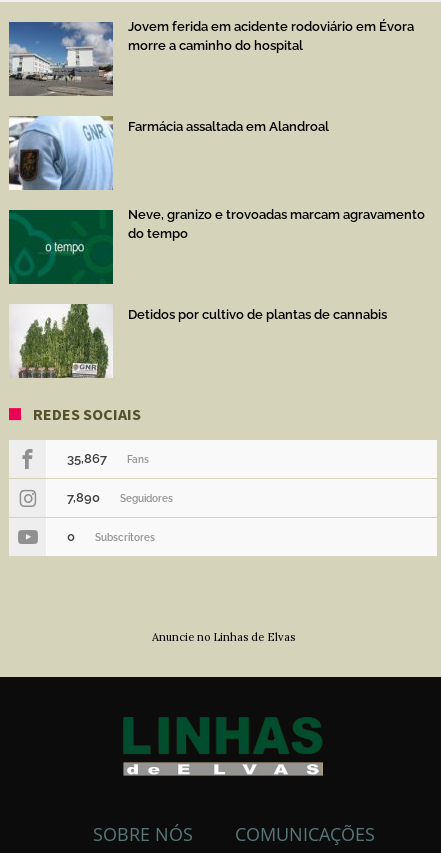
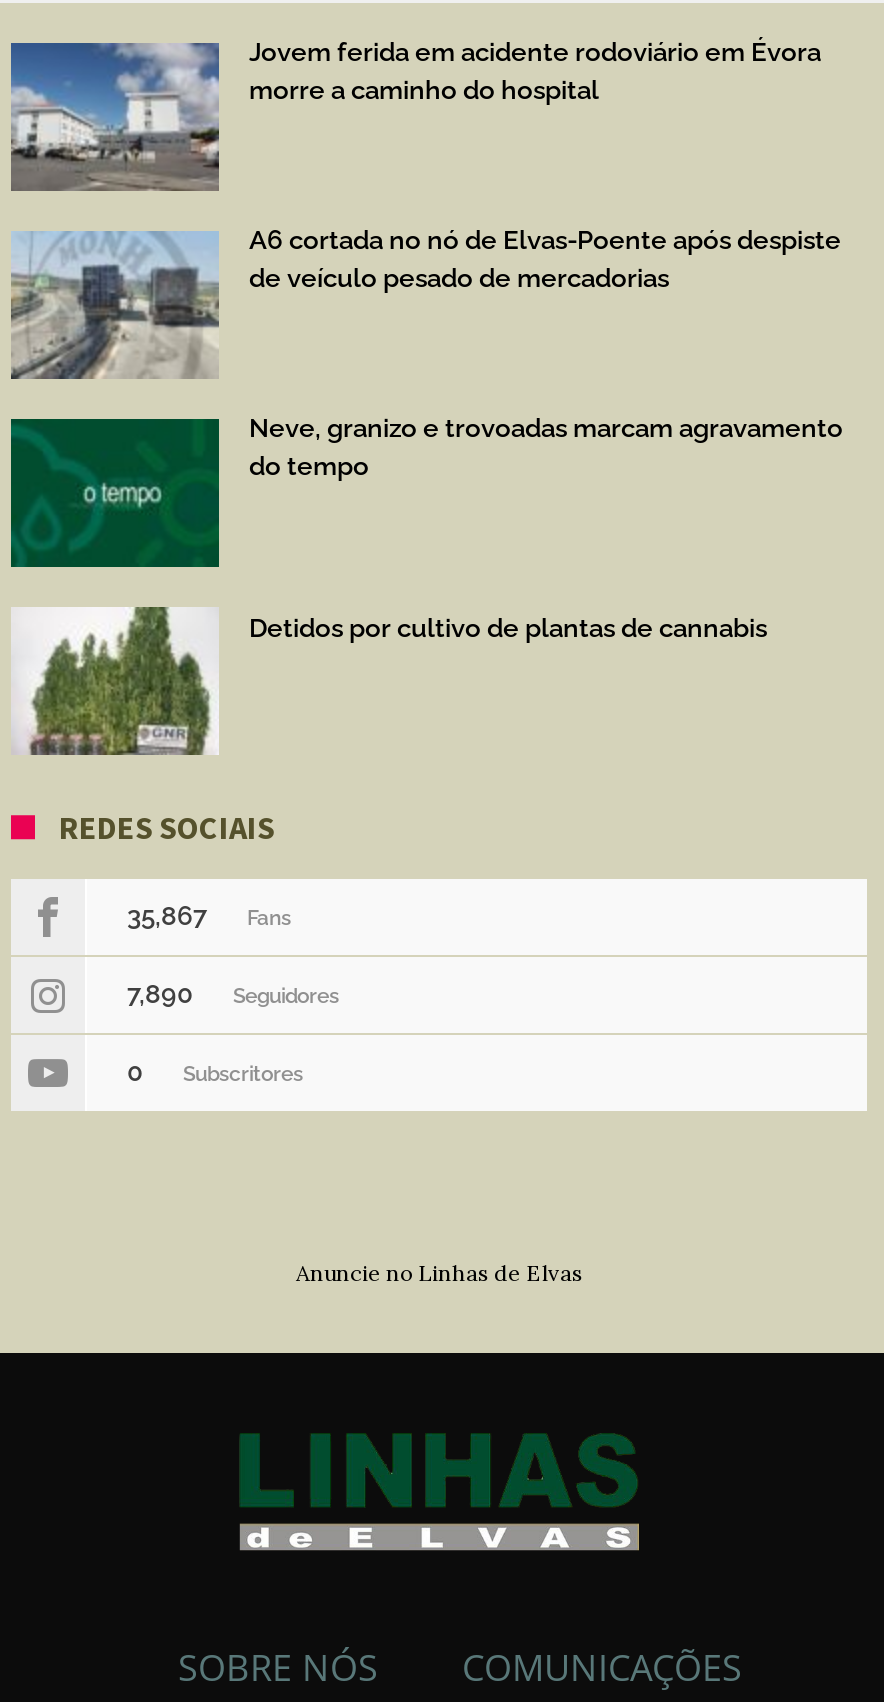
[9,115,329,191] [image] | Farmácia assaltada em Alandroal -> [9,225,841,381] [image] | A6 cortada no nó de Elvas-Poente após despiste | de veículo pesado de mercadorias

